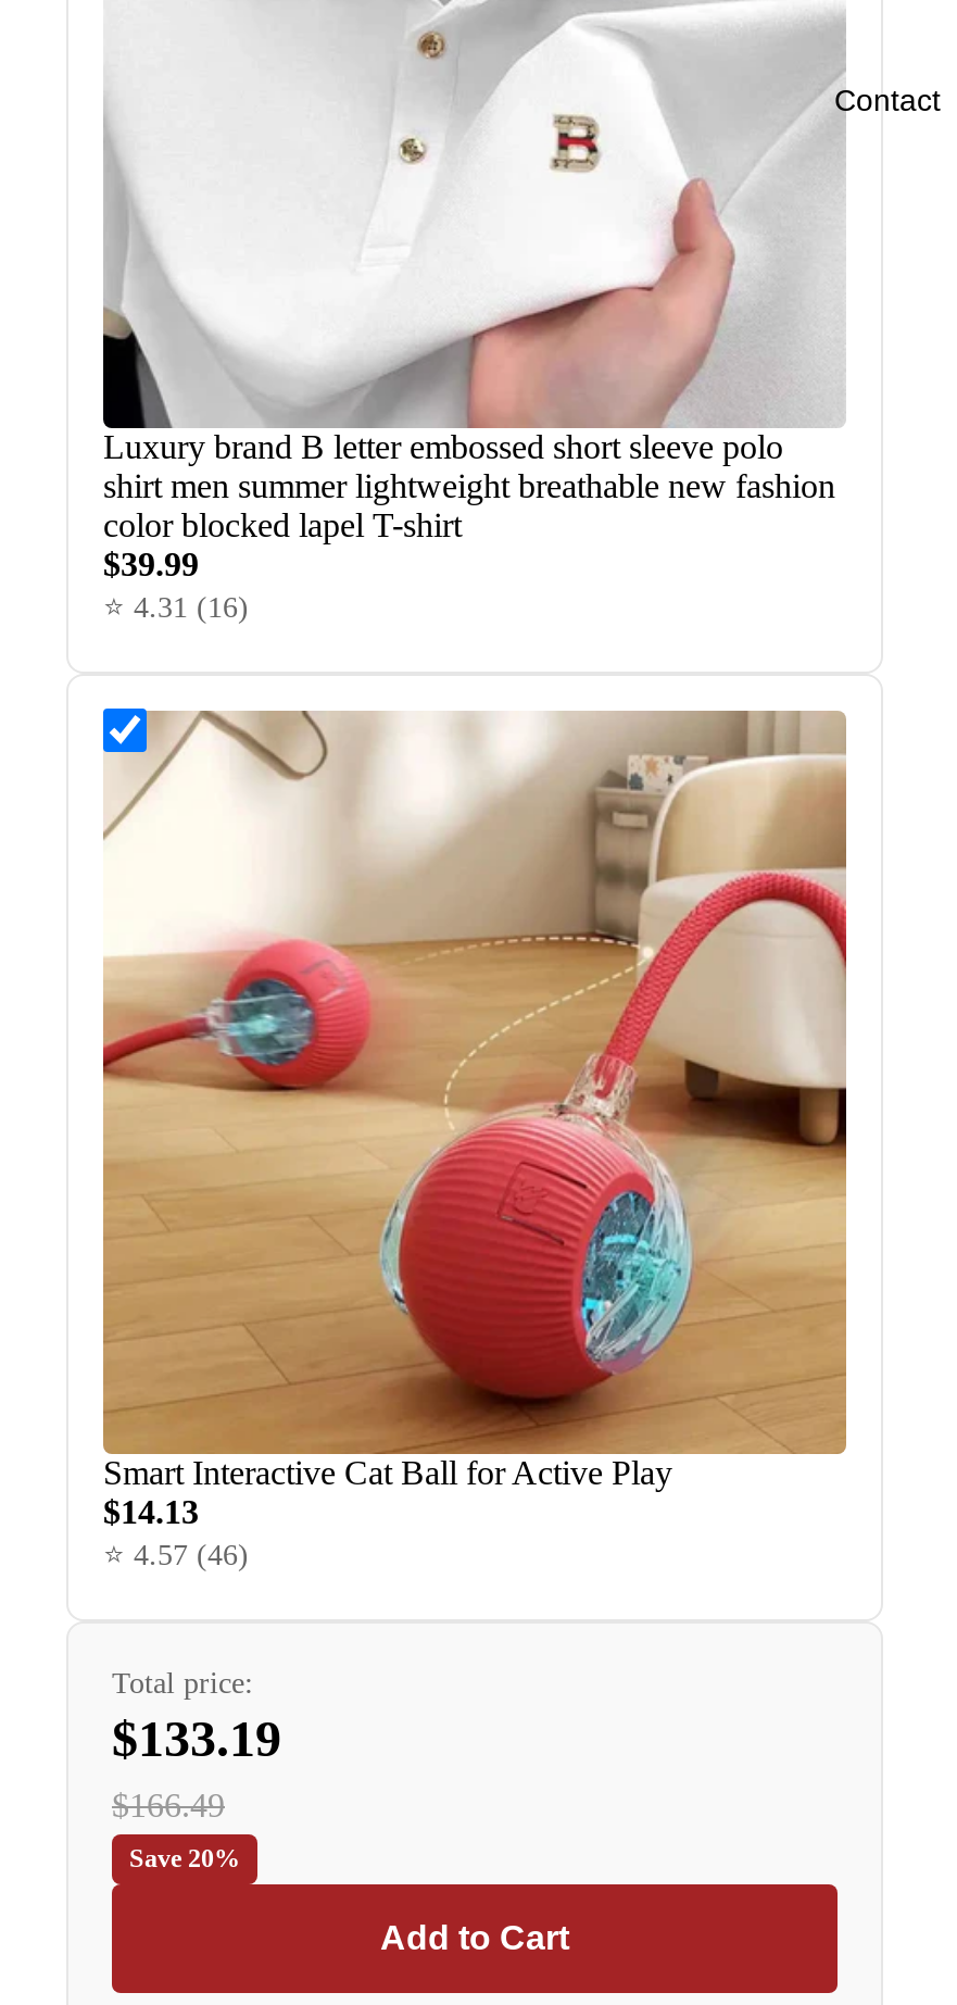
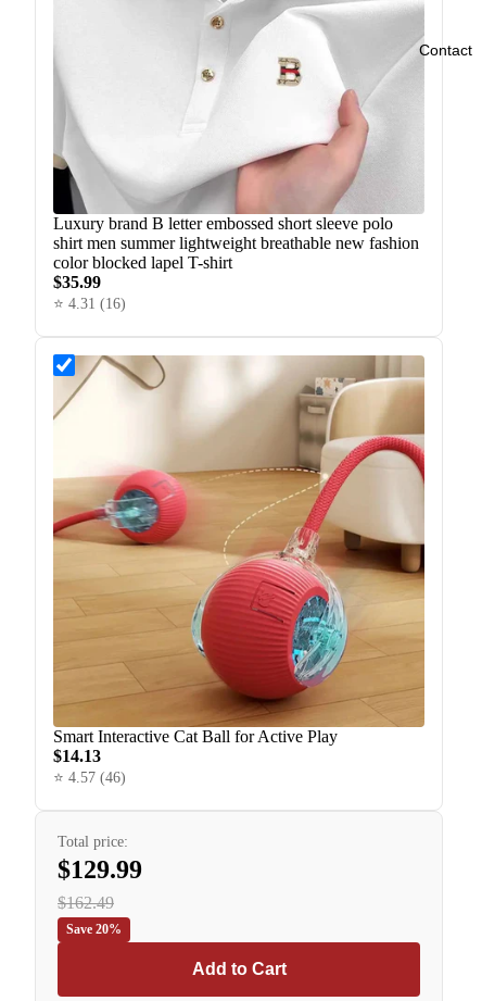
[103,547,199,584] $39.99 -> [53,273,101,292] $35.99
[112,1712,281,1768] $133.19 -> [58,856,142,884] $129.99
[112,1788,225,1825] $166.49 -> [58,894,114,912] $162.49

